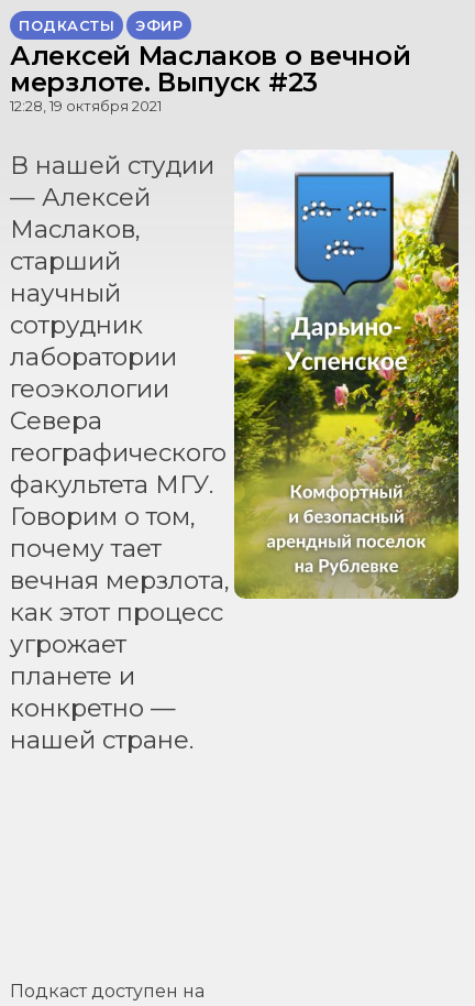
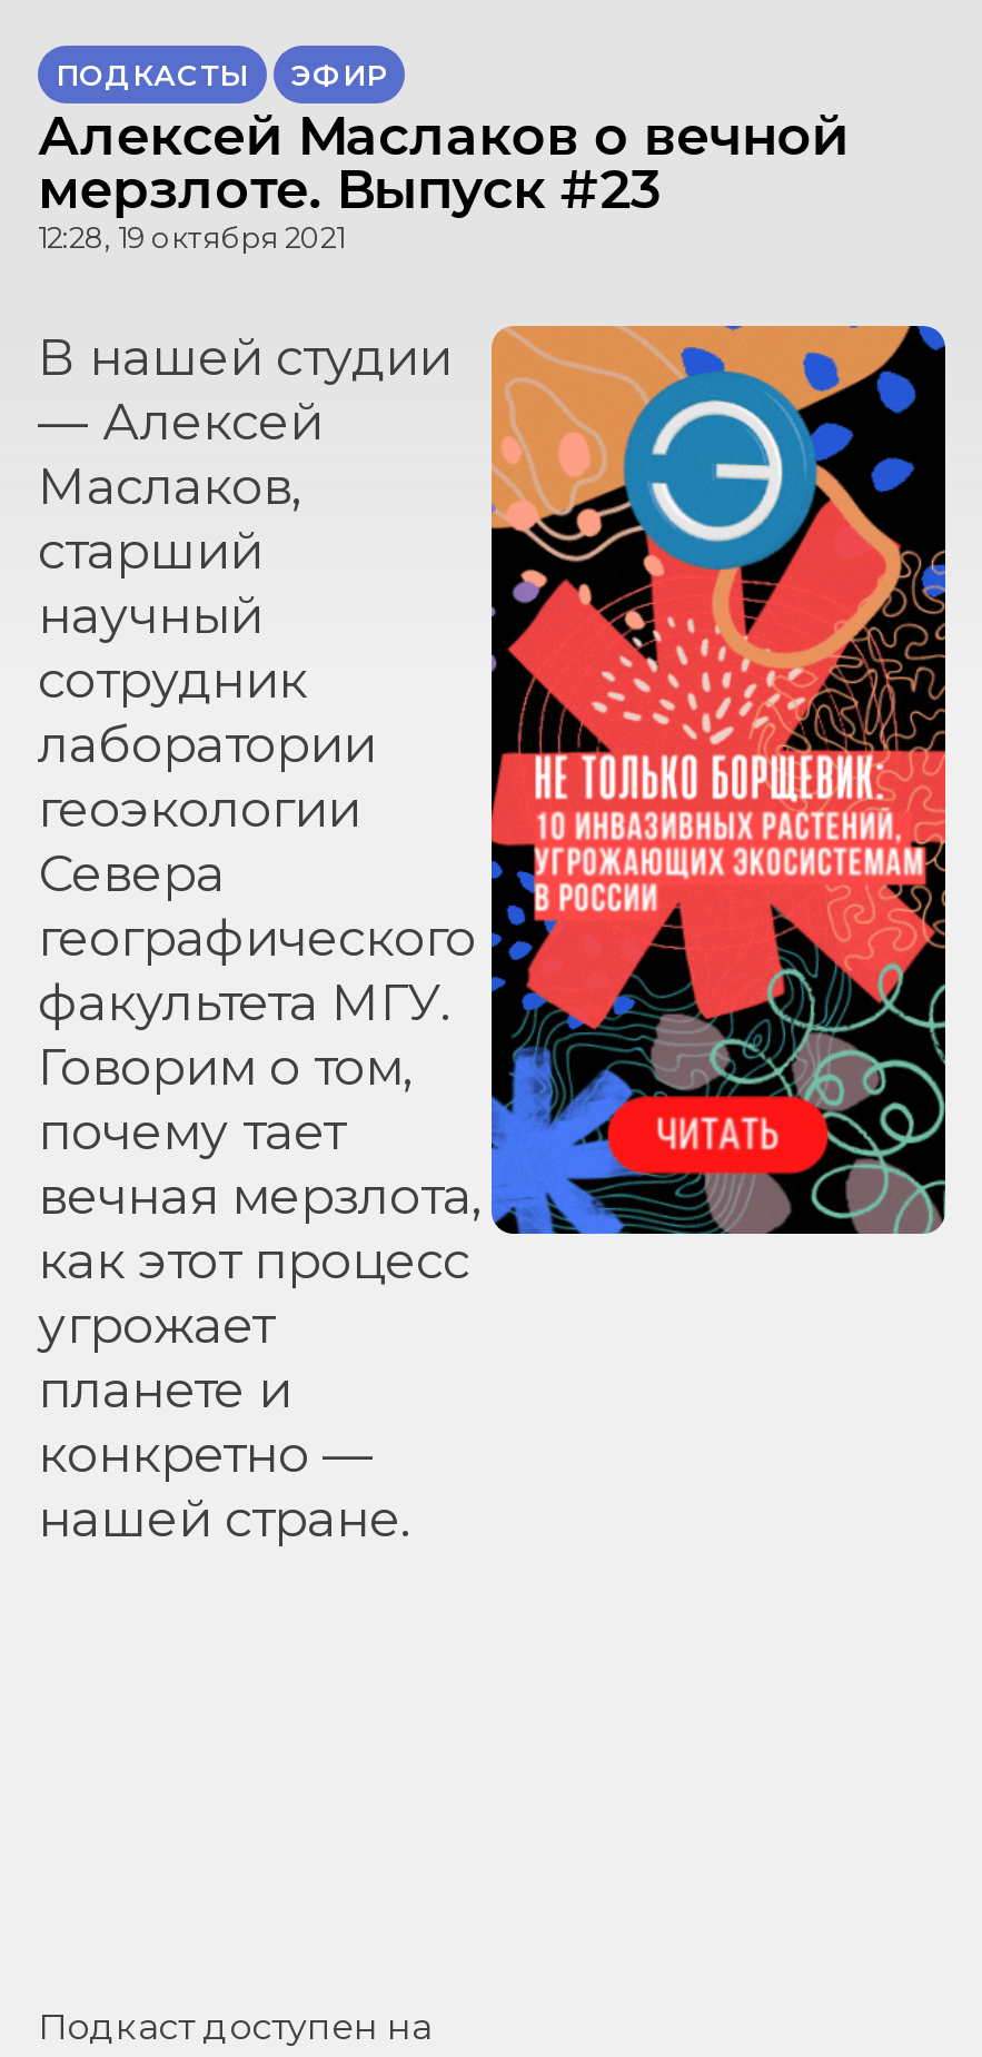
[233,150,460,600] [image] -> [489,324,948,1236] [image]

